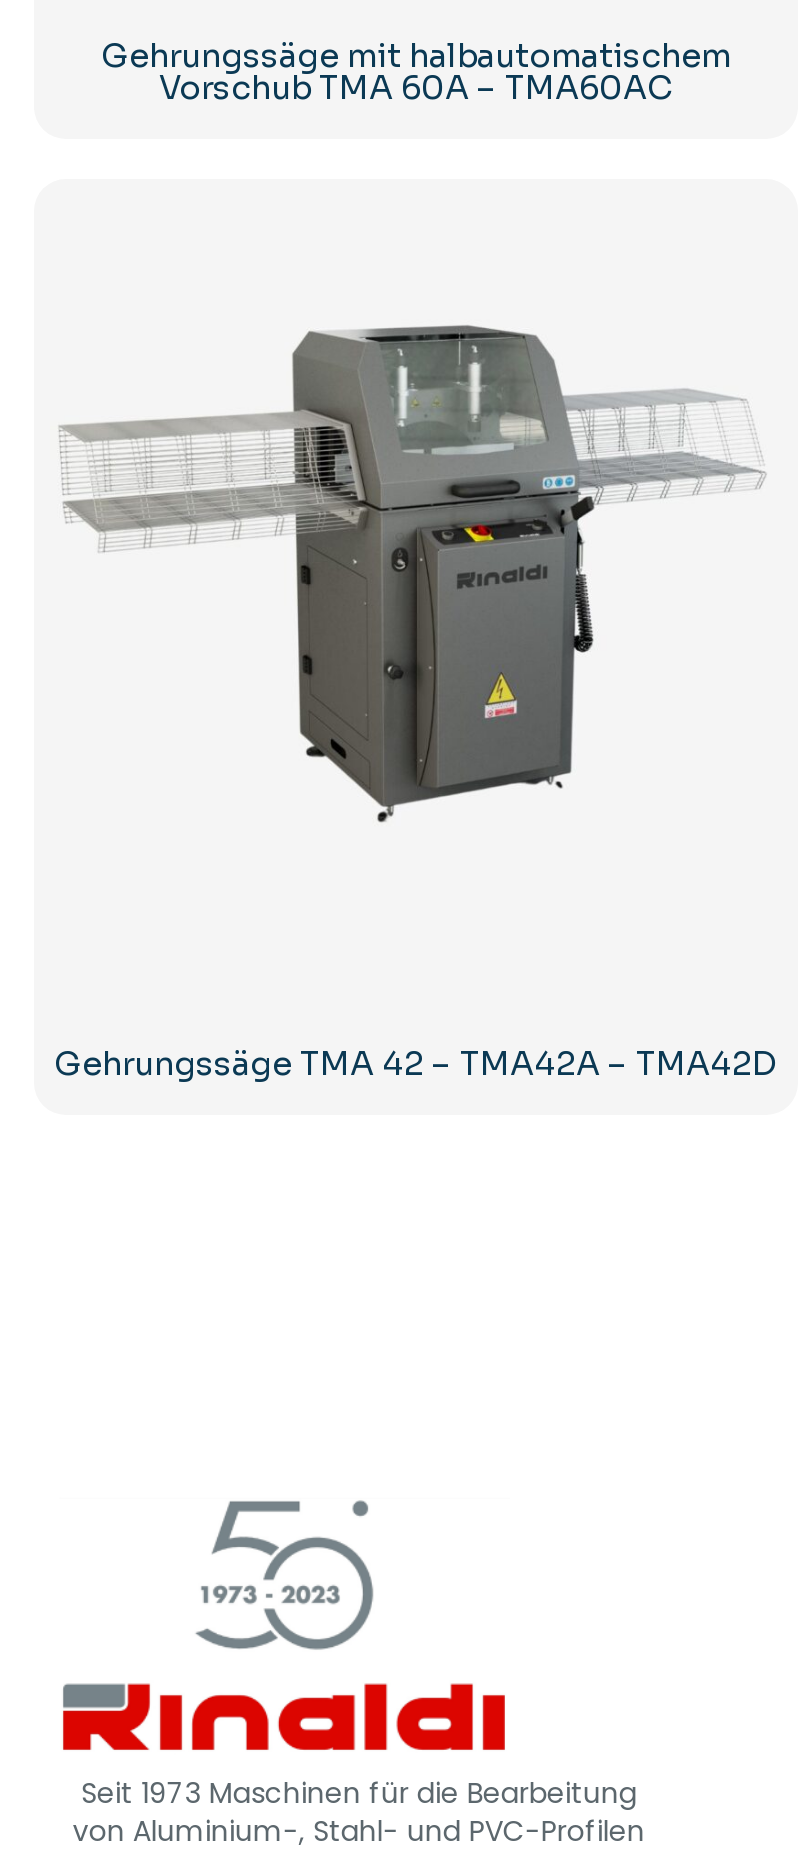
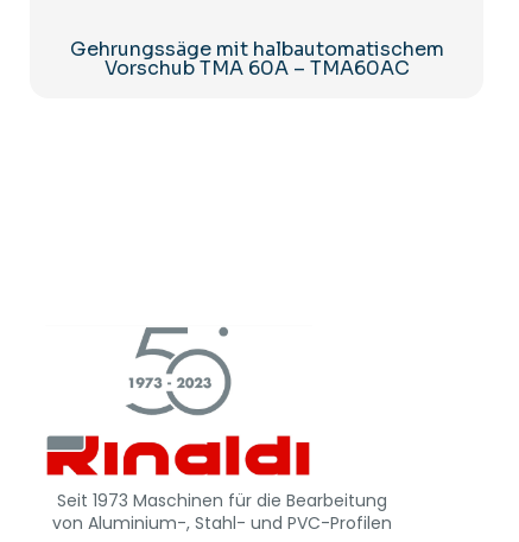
[58,323,764,823] [image] -> none
[54,1043,778,1085] Gehrungssäge TMA 42 – TMA42A – TMA42D -> none

